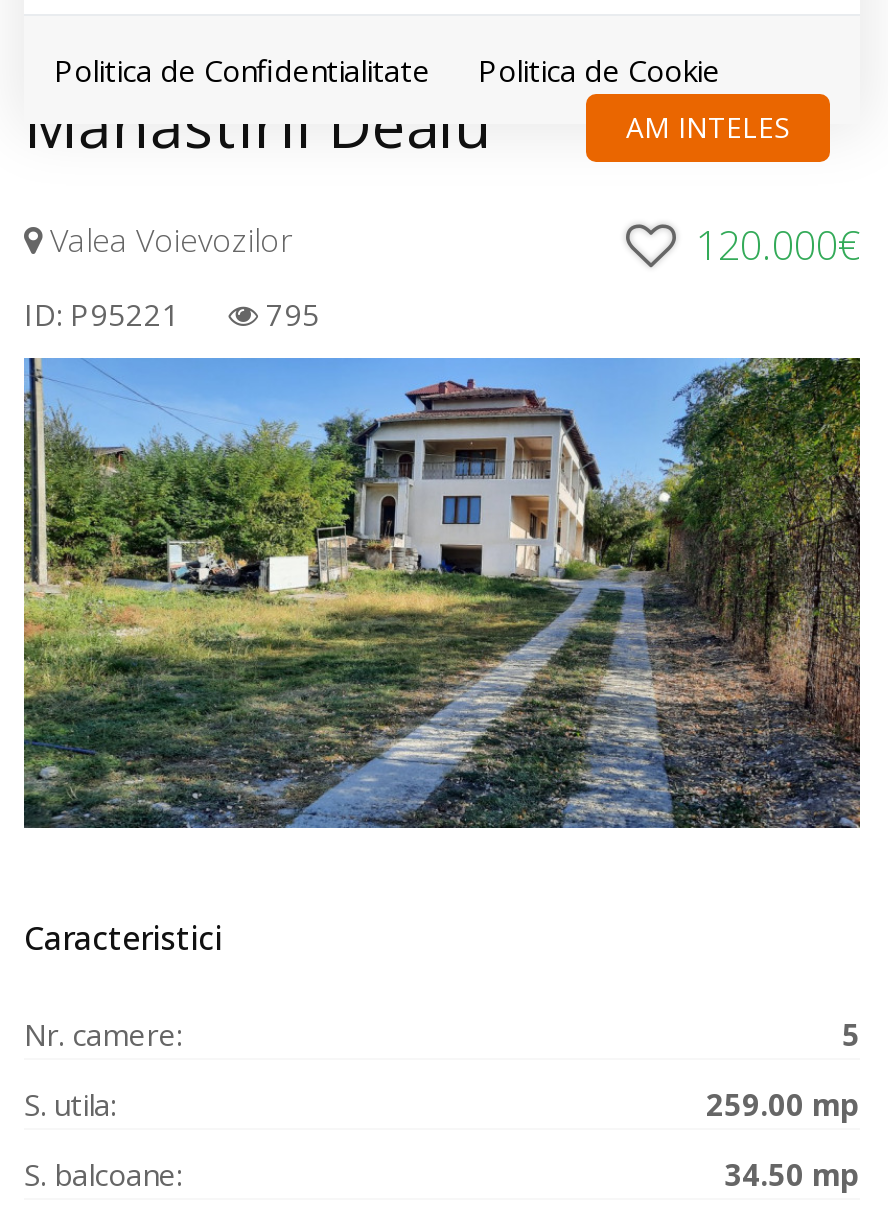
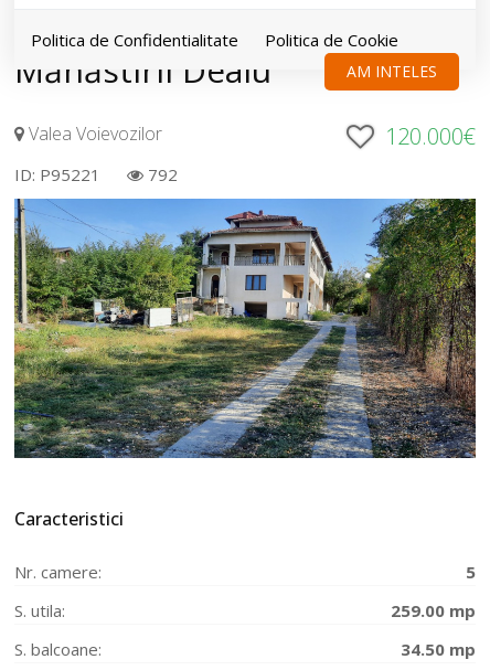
[24,294,320,334] ID: P95221 795 -> [14,163,178,185] ID: P95221 792

